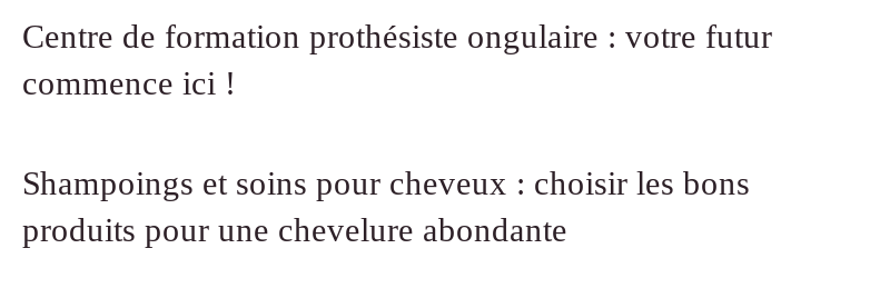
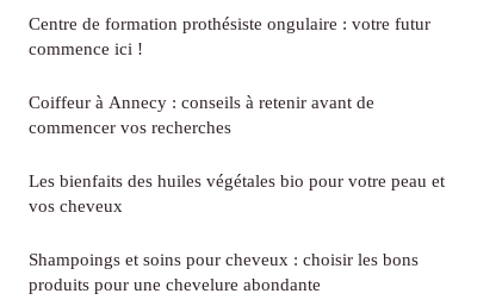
none -> [29,91,445,215] Coiffeur à Annecy : conseils à retenir avant de | commencer vos recherches | Les bienfaits des huiles végétales bio pour votre peau et | vos cheveux

